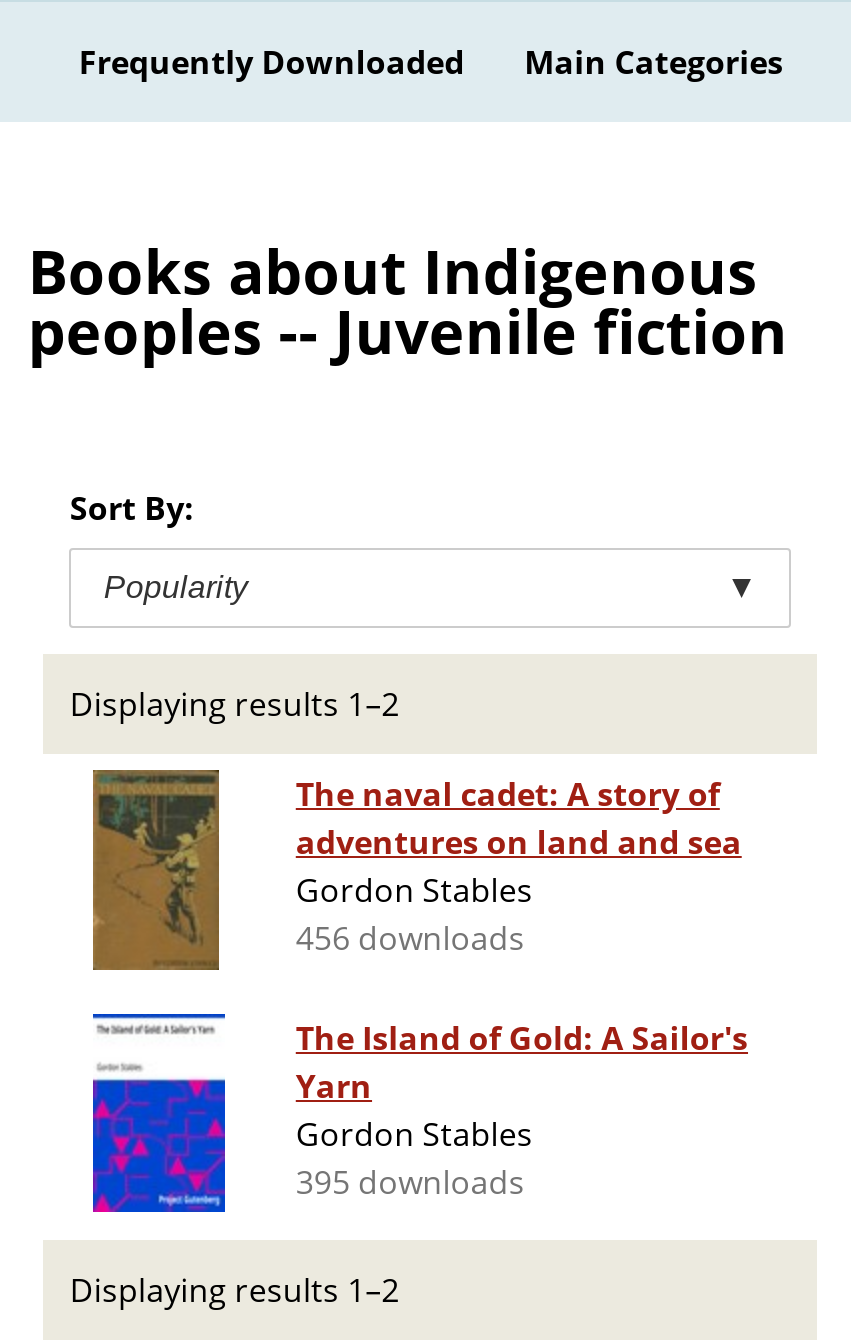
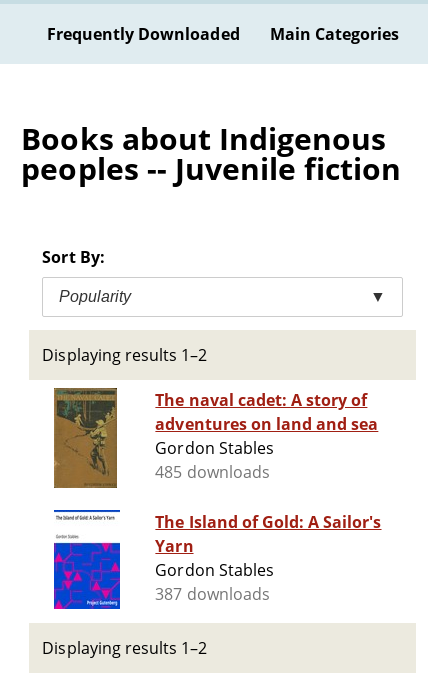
[296,916,525,960] 456 downloads -> [155,461,270,483] 485 downloads
[296,1160,525,1204] 395 downloads -> [155,583,270,605] 387 downloads

